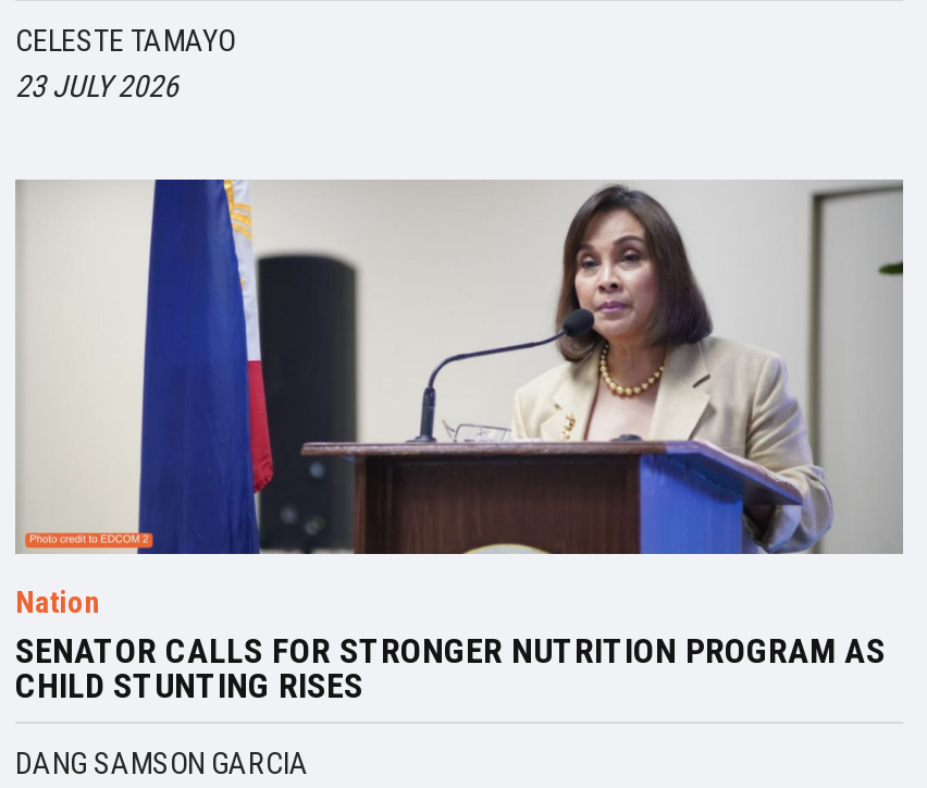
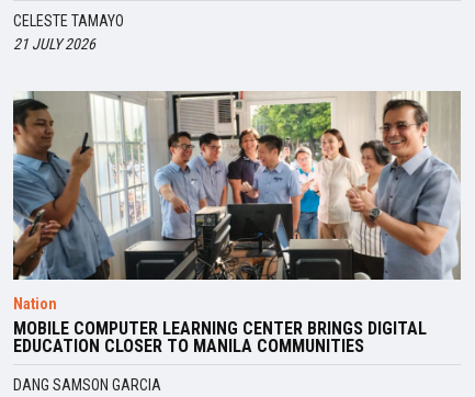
[15,69,178,104] 23 JULY 2026 -> [13,35,95,52] 21 JULY 2026
[15,178,903,707] [image] | SENATOR CALLS FOR STRONGER NUTRITION PROGRAM AS | CHILD STUNTING RISES -> [13,91,461,356] [image] | MOBILE COMPUTER LEARNING CENTER BRINGS DIGITAL | EDUCATION CLOSER TO MANILA COMMUNITIES

